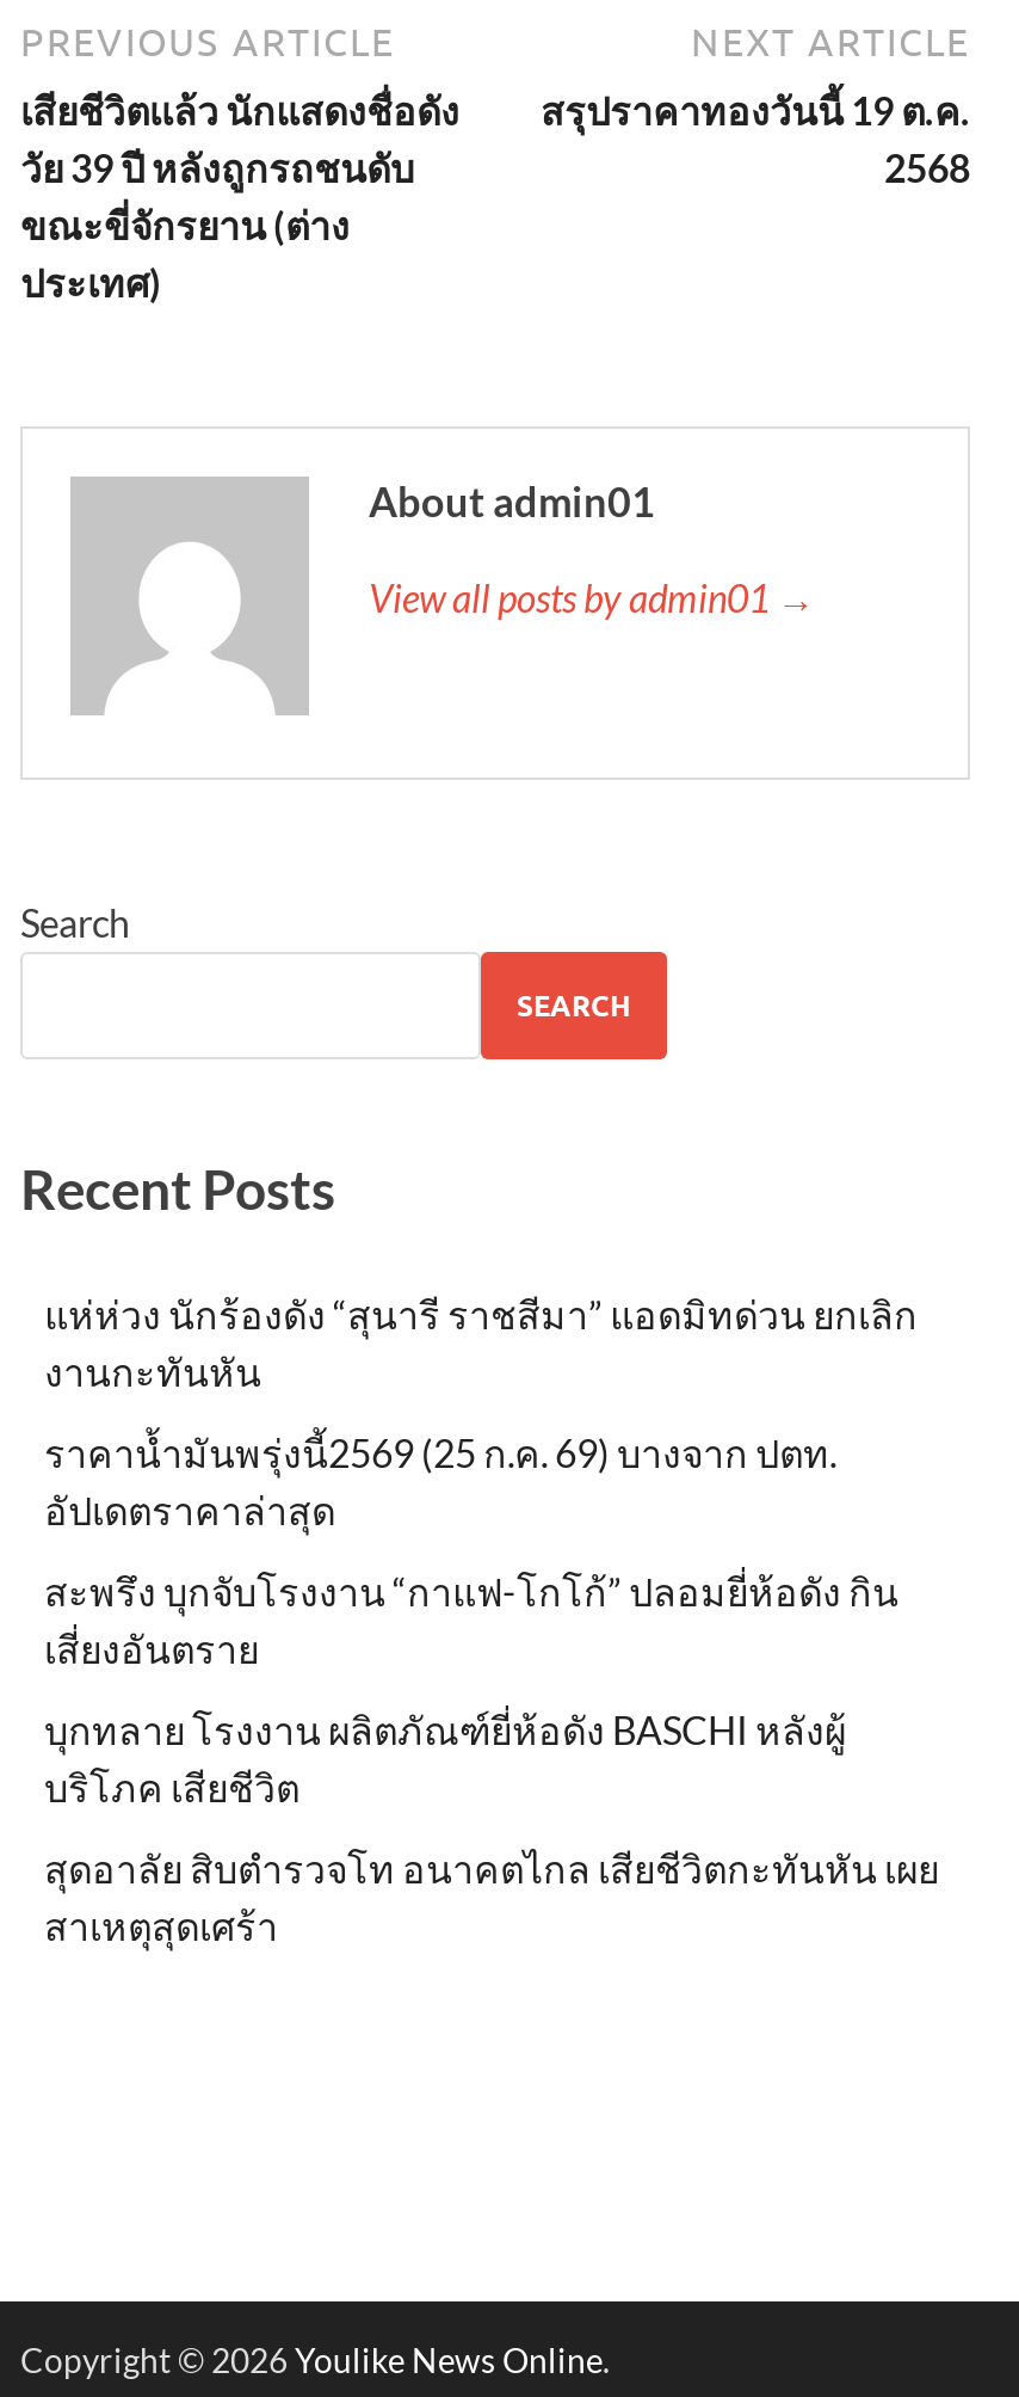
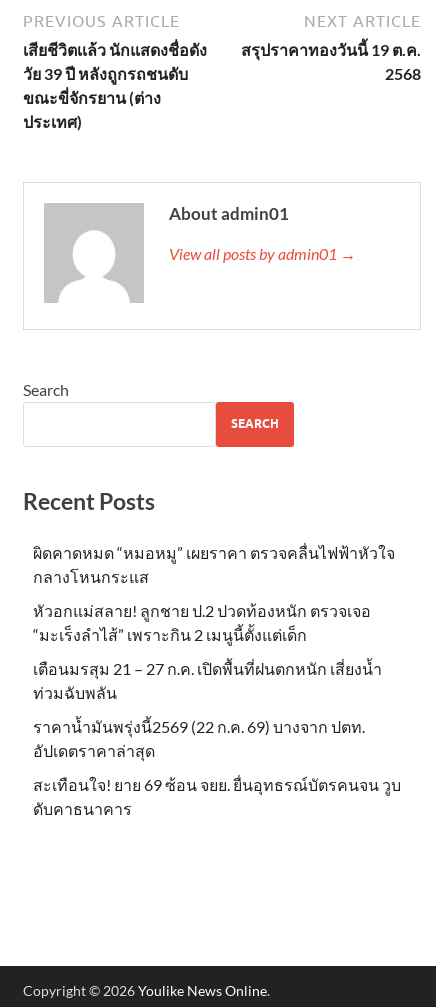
[44,1291,918,1475] แห่ห่วง นักร้องดัง “สุนารี ราชสีมา” แอดมิทด่วน ยกเลิก | งานกะทันหัน | ราคาน้ำมันพรุ่งนี้2569 (25 ก.ค. 69) บางจาก ปตท. -> [33,543,395,736] ผิดคาดหมด “หมอหมู” เผยราคา ตรวจคลื่นไฟฟ้าหัวใจ | กลางโหนกระแส | หัวอกแม่สลาย! ลูกชาย ป.2 ปวดท้องหนัก ตรวจเจอ | “มะเร็งลำไส้” เพราะกิน 2 เมนูนี้ตั้งแต่เด็ก | เตือนมรสุม 21 – 27 ก.ค. เปิดพื้นที่ฝนตกหนัก เสี่ยงน้ำ | ท่วมฉับพลัน | ราคาน้ำมันพรุ่งนี้2569 (22 ก.ค. 69) บางจาก ปตท.
moved [44,1487,335,1532] -> [33,741,155,760]: อัปเดตราคาล่าสุด
[44,1568,939,1948] สะพรึง บุกจับโรงงาน “กาแฟ-โกโก้” ปลอมยี่ห้อดัง กิน | เสี่ยงอันตราย | บุกทลาย โรงงาน ผลิตภัณฑ์ยี่ห้อดัง BASCHI หลังผู้ | บริโภค เสียชีวิต | สุดอาลัย สิบตำรวจโท อนาคตไกล เสียชีวิตกะทันหัน เผย | สาเหตุสุดเศร้า -> [33,775,401,818] สะเทือนใจ! ยาย 69 ซ้อน จยย. ยื่นอุทธรณ์บัตรคนจน วูบ | ดับคาธนาคาร

